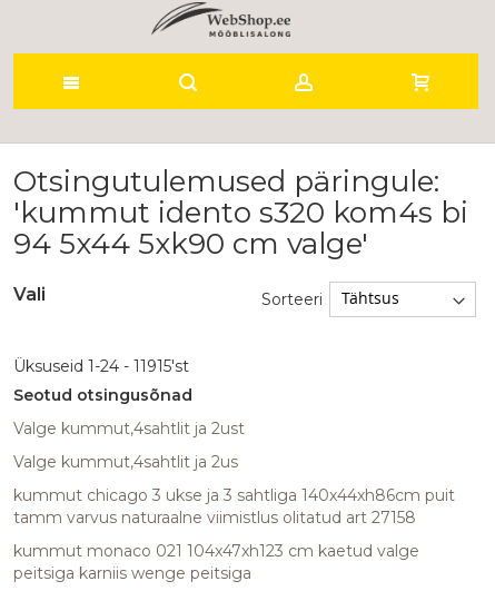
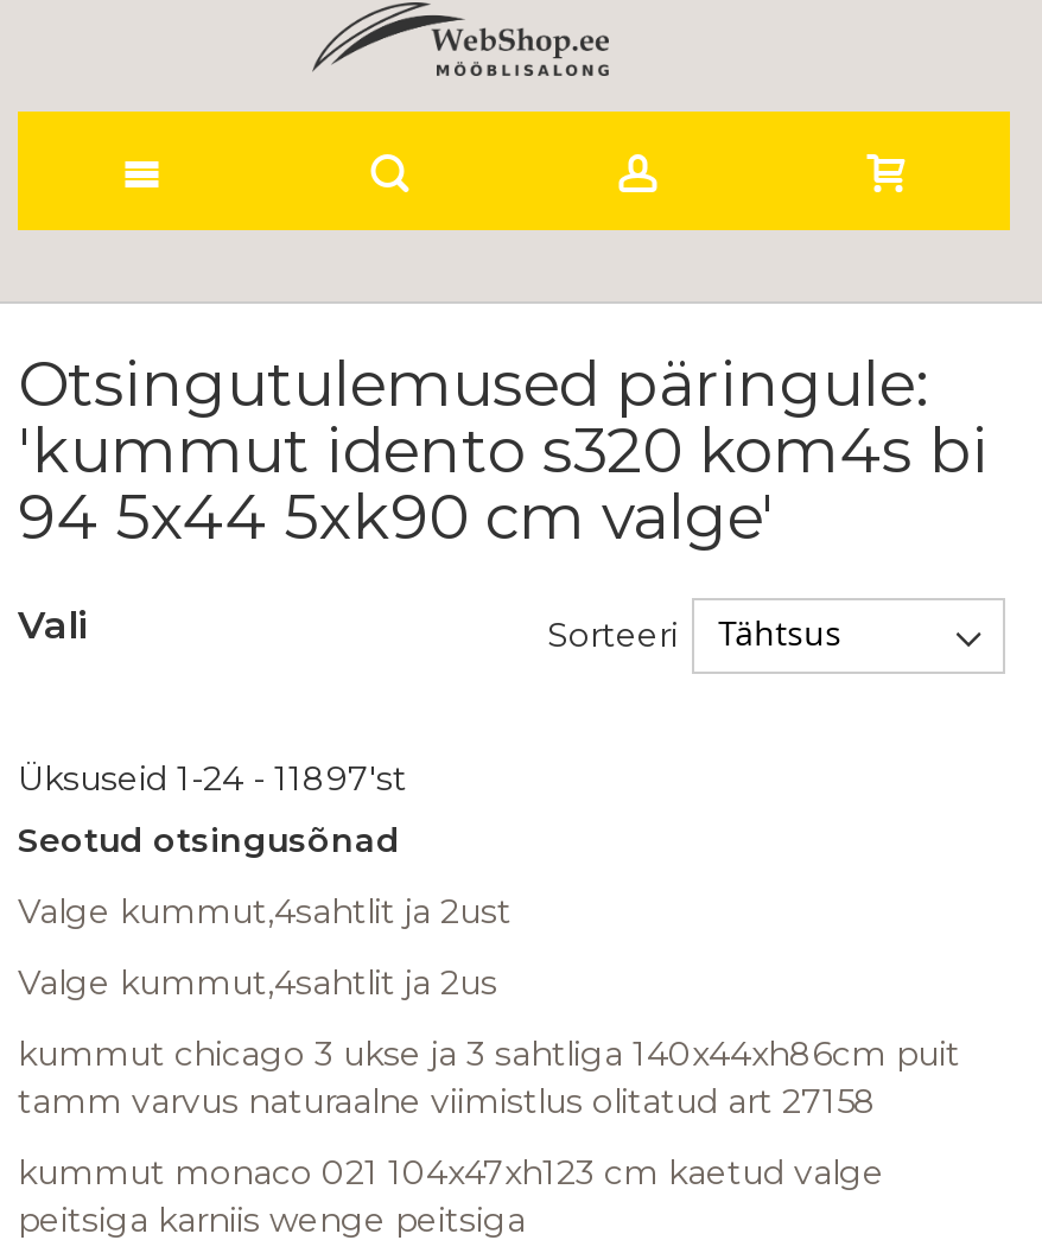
[13,356,189,376] Üksuseid 1 -24 - 11915'st -> [18,756,407,799] Üksuseid 1 -24 - 11897'st

